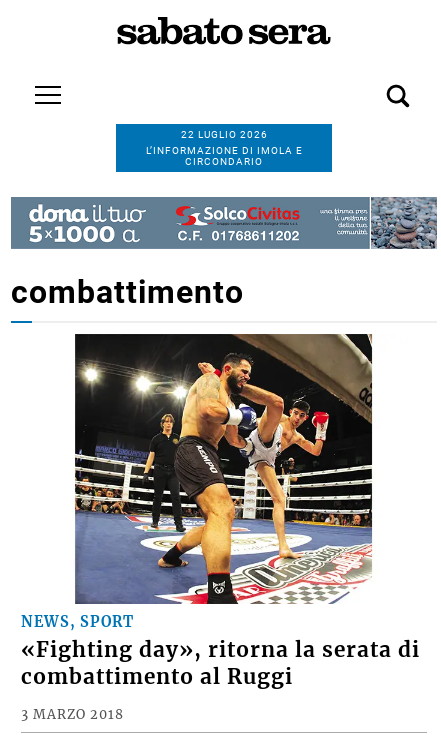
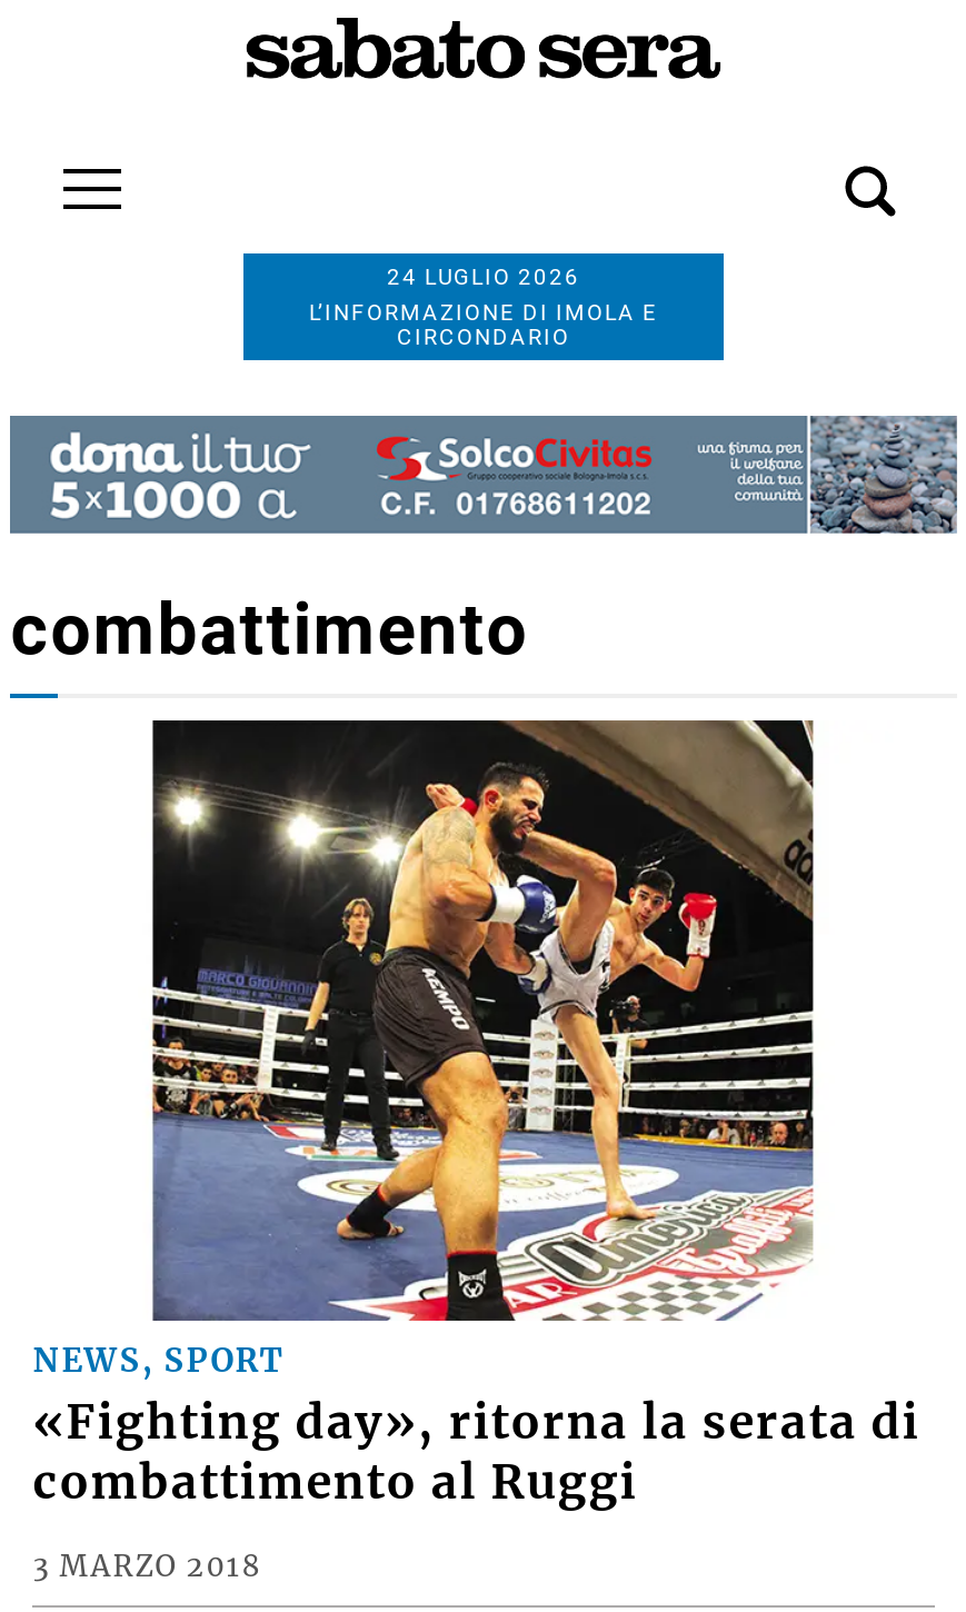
[180,129,267,140] 22 LUGLIO 2026 -> [387,265,580,290] 24 LUGLIO 2026

